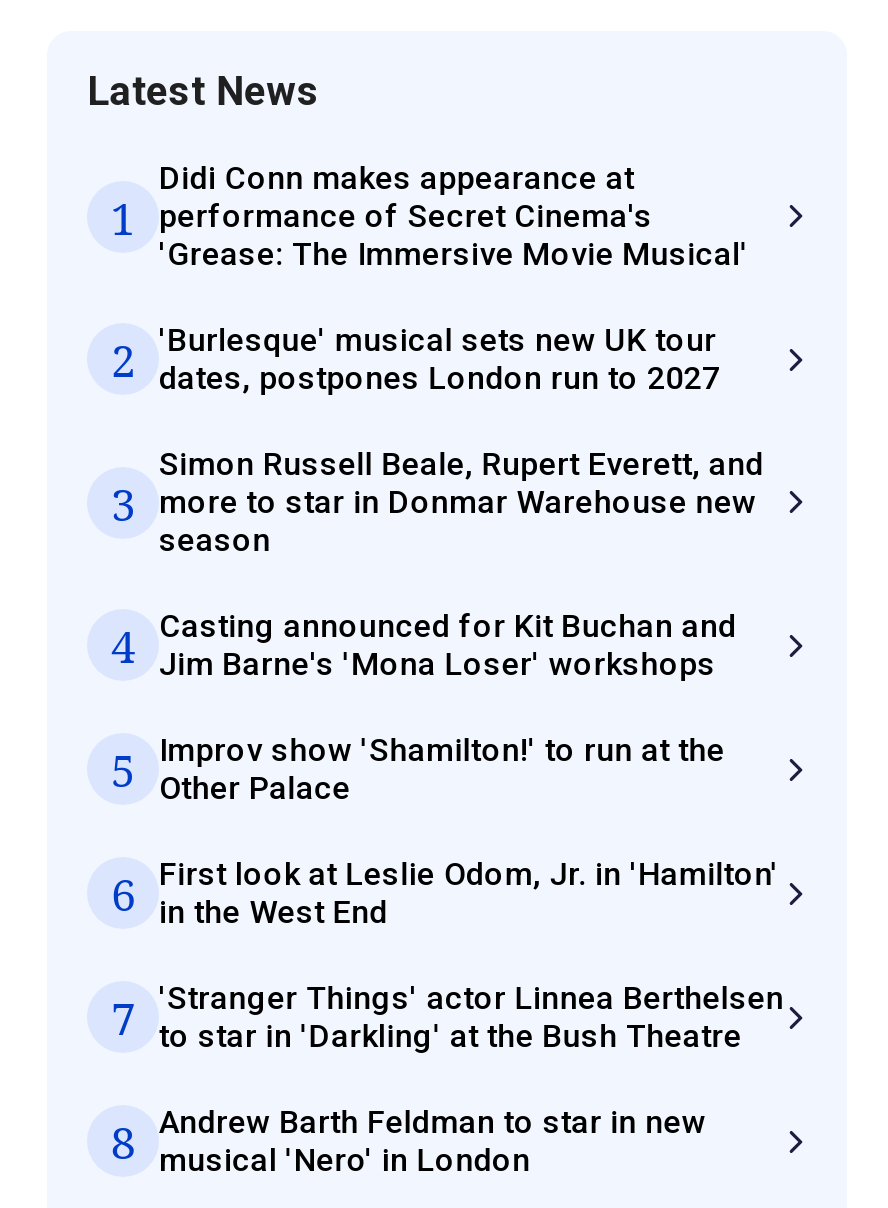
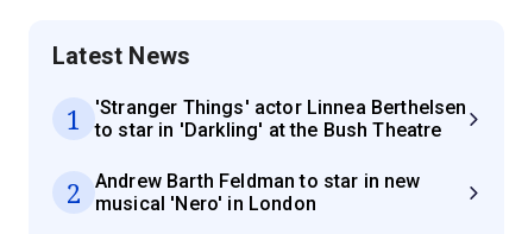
[111,159,749,532] Didi Conn makes appearance at | performance of Secret Cinema's | 'Grease: The Immersive Movie Musical' | 2 | 'Burlesque' musical sets new UK tour | dates, postpones London run to 2027 | 3 -> none
[111,445,779,1047] Simon Russell Beale, Rupert Everett, and | more to star in Donmar Warehouse new | season | 4 | Casting announced for Kit Buchan and | Jim Barne's 'Mona Loser' workshops | 5 | Improv show 'Shamilton!' to run at the | Other Palace | 6 | First look at Leslie Odom, Jr. in 'Hamilton' | in the West End | 7 -> none
[111,1103,706,1179] 8 Andrew Barth Feldman to star in new musical 'Nero' in London -> [66,170,420,215] 2 Andrew Barth Feldman to star in new musical 'Nero' in London

